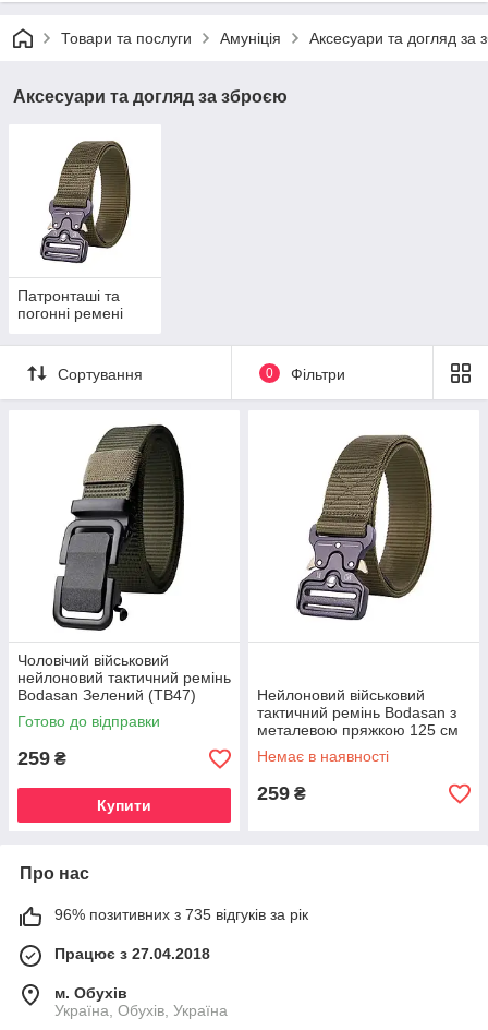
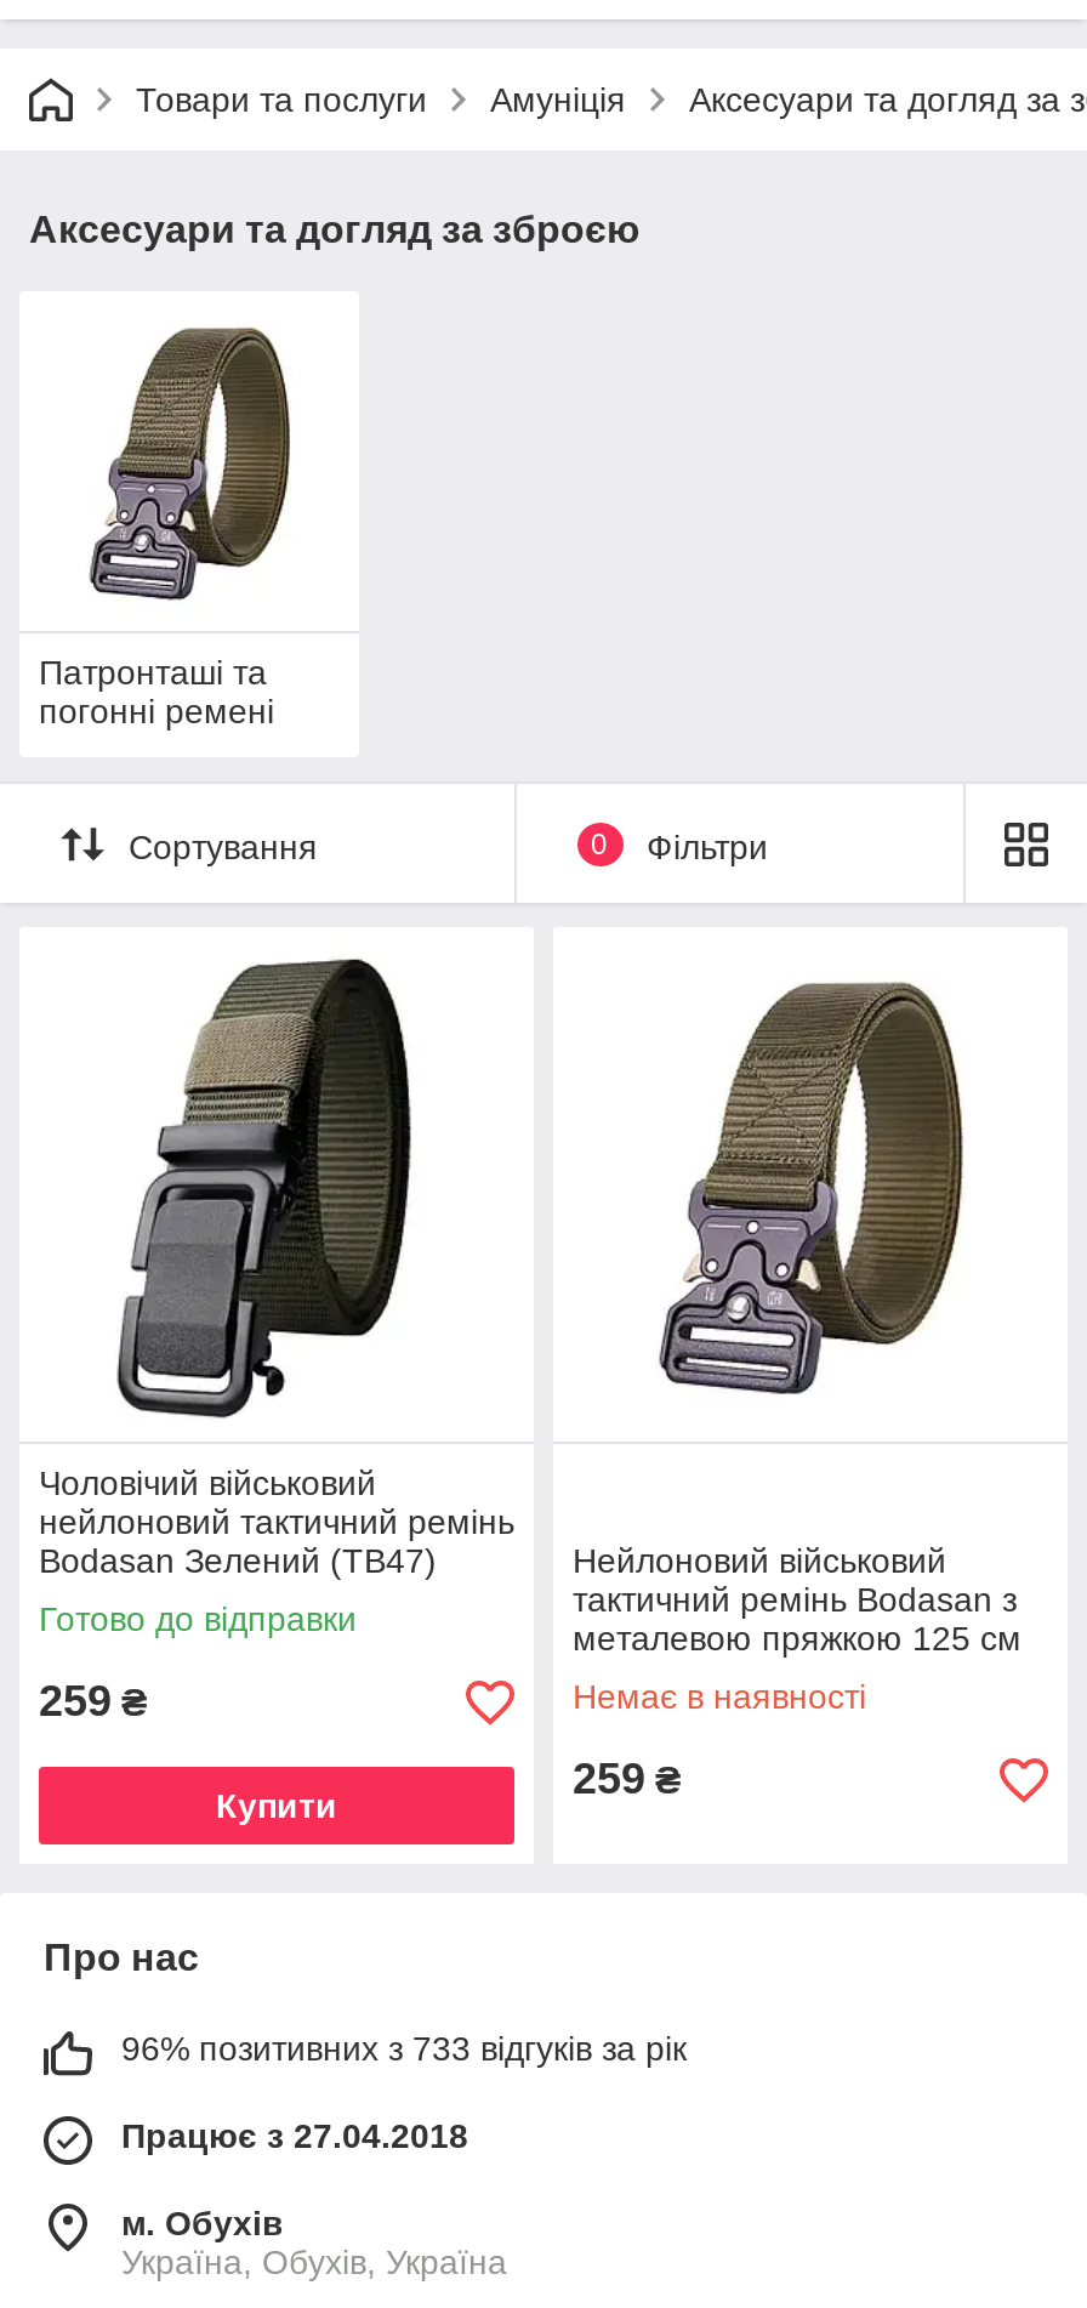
[54,906,308,923] 96% позитивних з 735 відгуків за рік -> [121,2029,687,2068] 96% позитивних з 733 відгуків за рік

